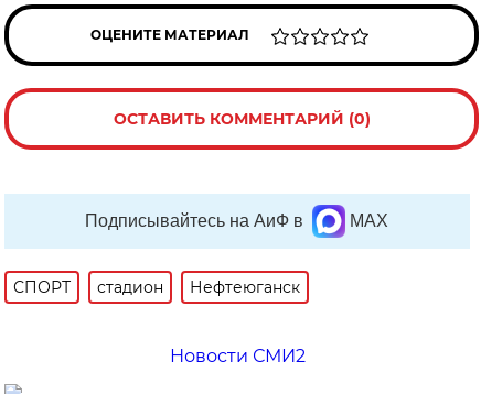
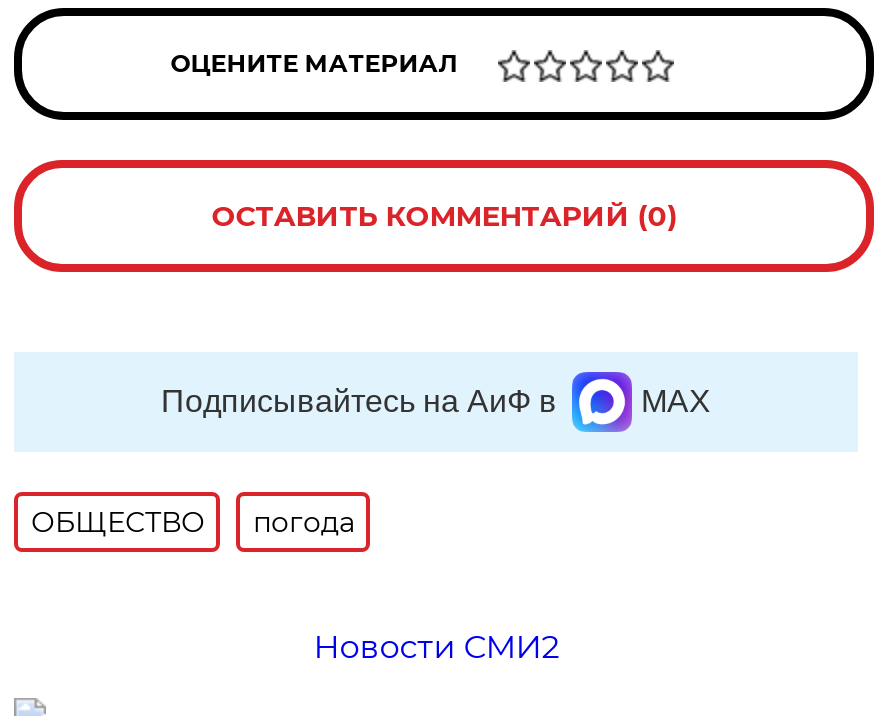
[14,277,301,297] СПОРТ | стадион | Нефтеюганск -> [31,504,355,540] ОБЩЕСТВО | погода

